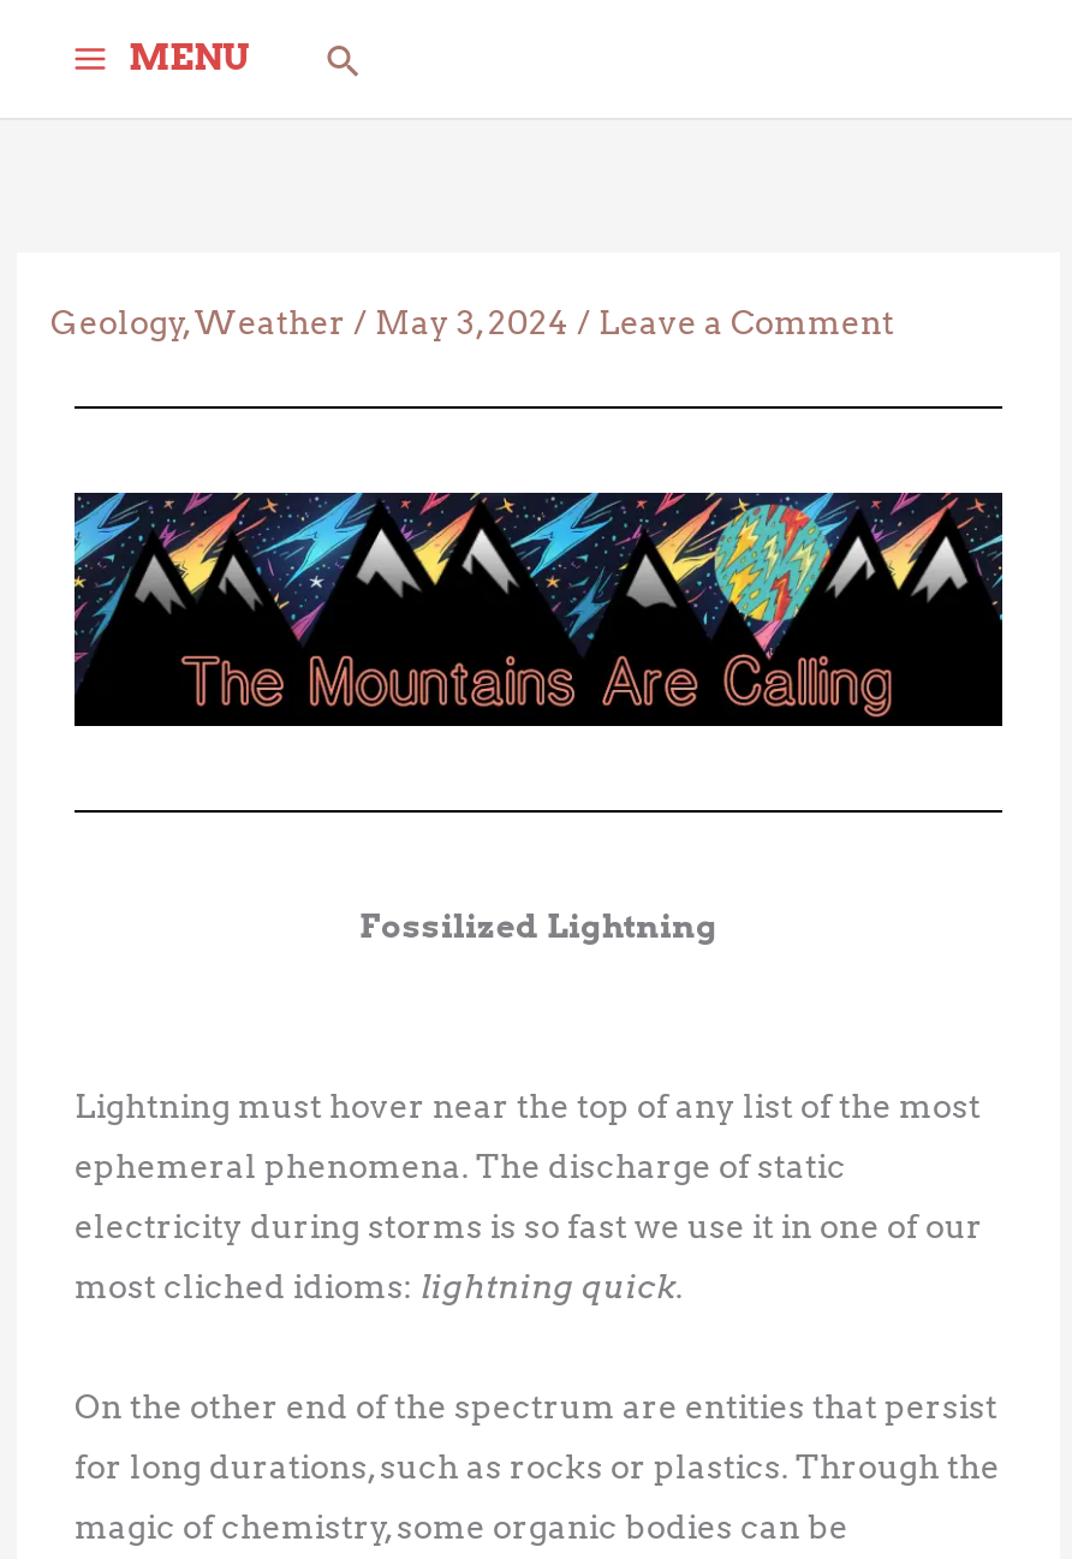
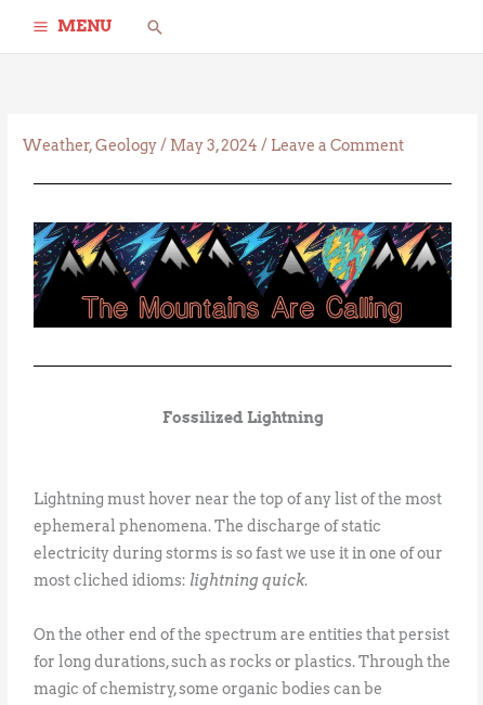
[50,303,894,342] Geology,Weather / May 3, 2024 / Leave a Comment -> [23,137,404,154] Weather,Geology / May 3, 2024 / Leave a Comment

